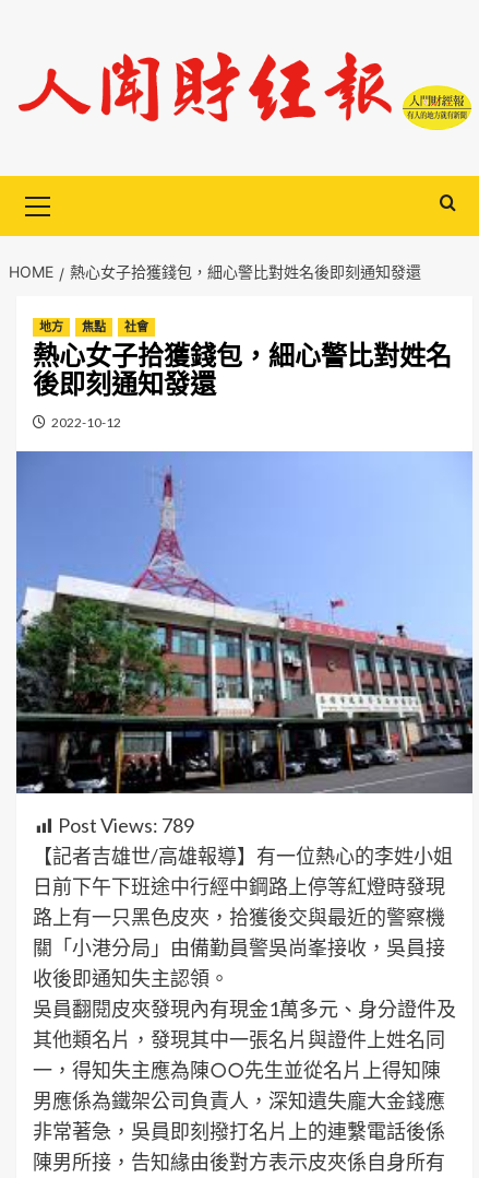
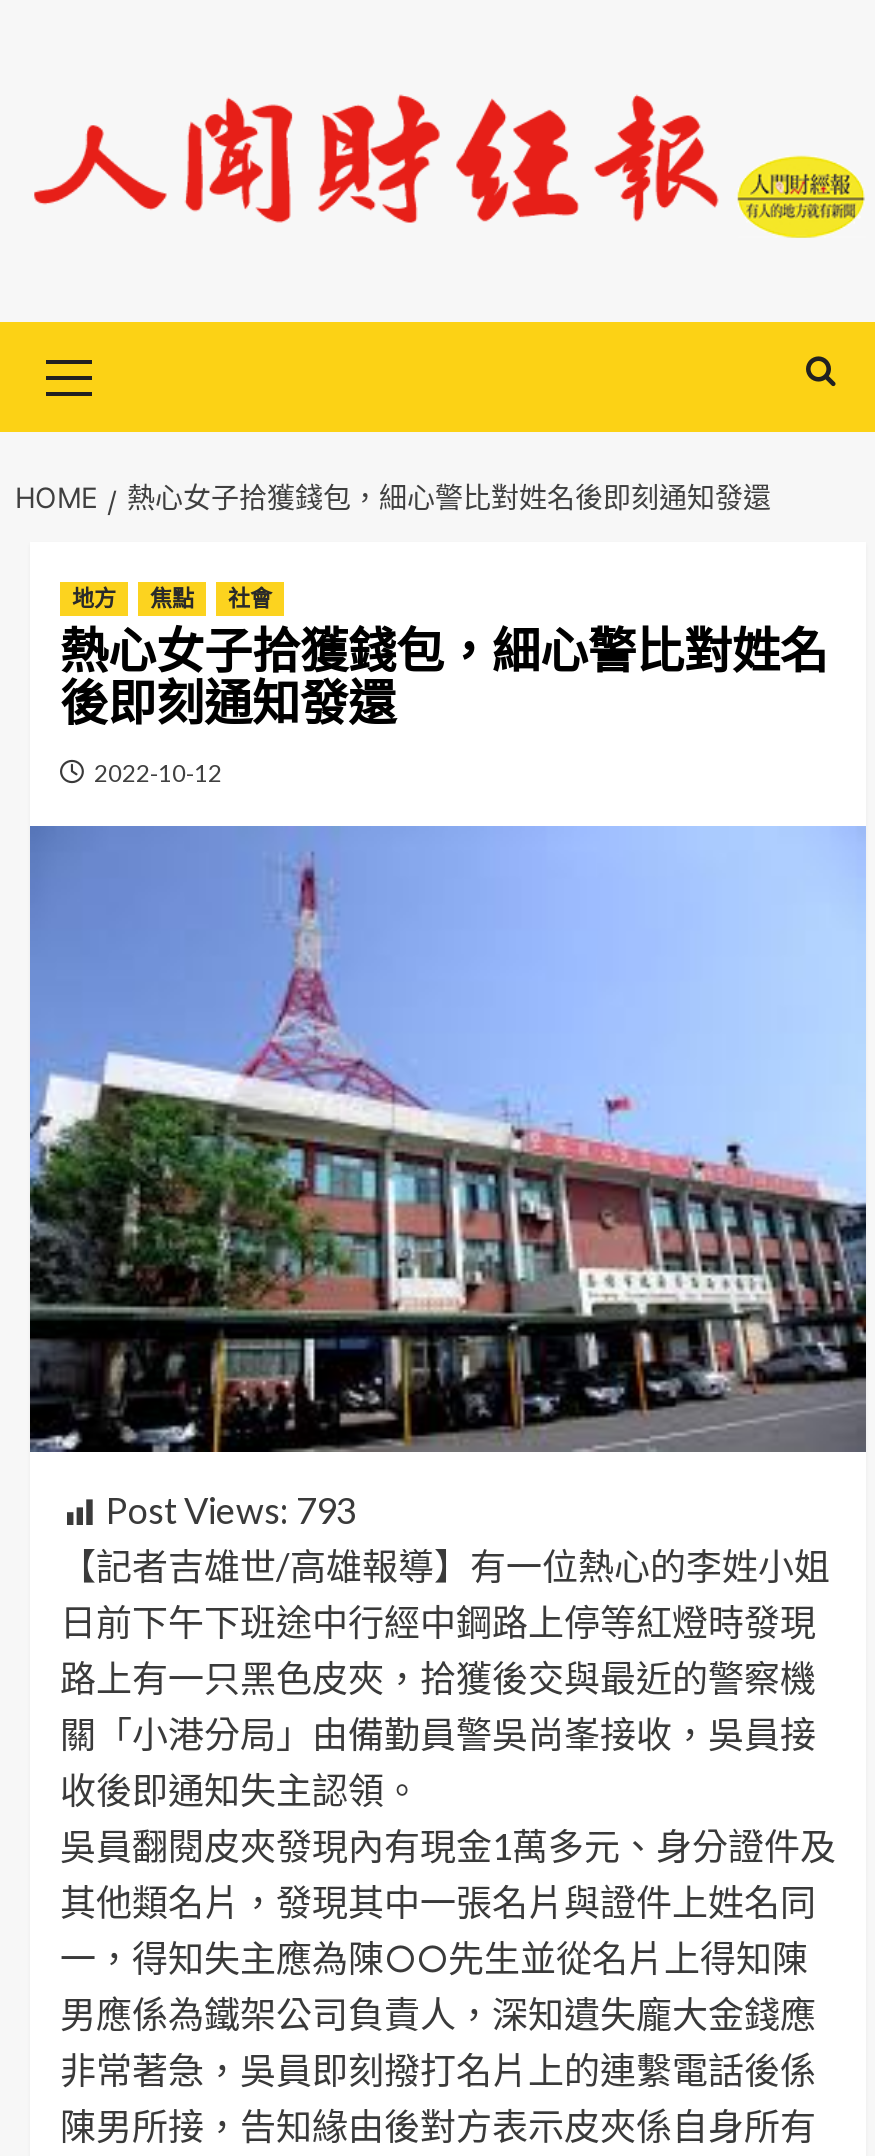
[58,813,194,837] Post Views: 789 -> [106,1489,356,1533] Post Views: 793

